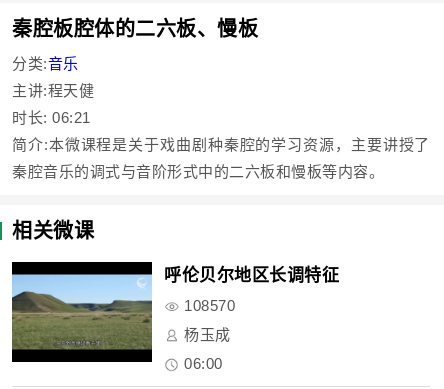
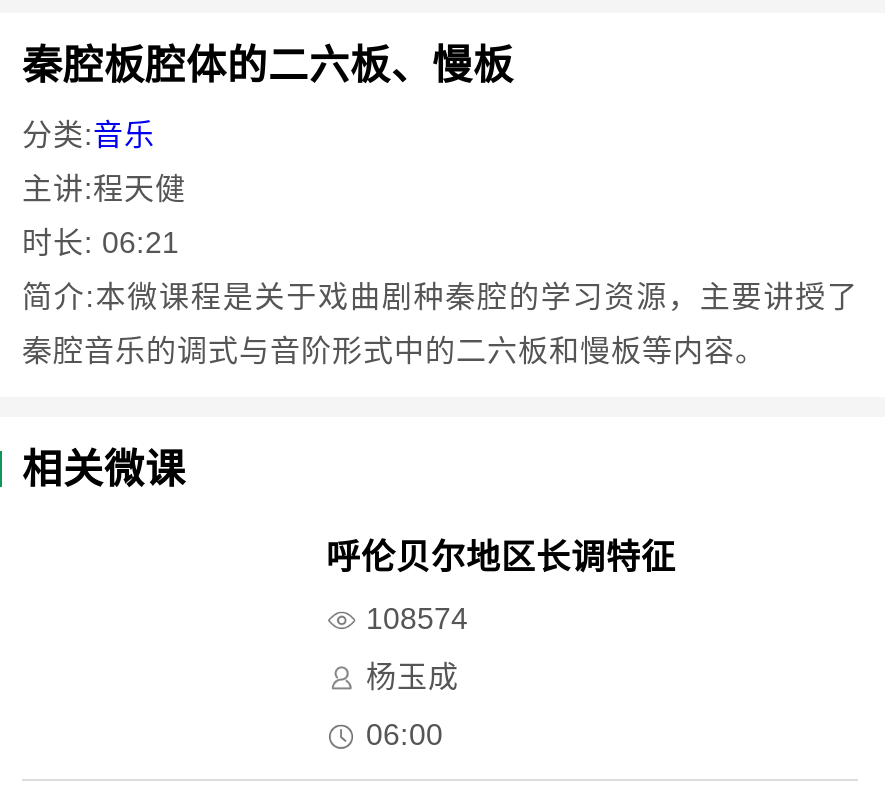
[11,261,153,363] [image] -> none
[184,297,235,314] 108570 -> [366,601,468,635] 108574

